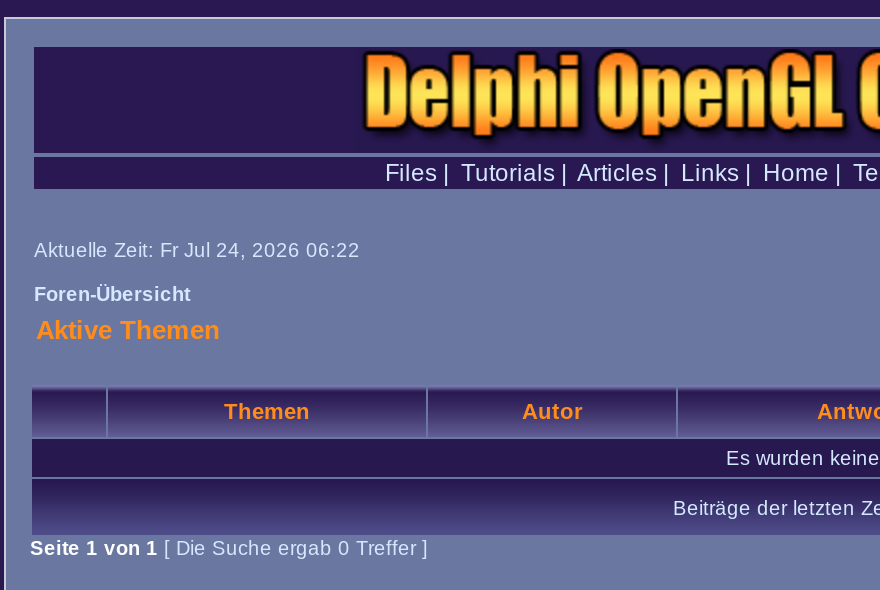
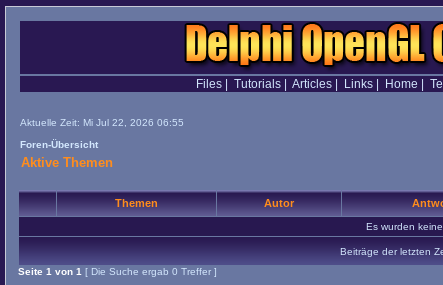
[34,239,360,261] Aktuelle Zeit: Fr Jul 24, 2026 06:22 -> [20,117,184,128] Aktuelle Zeit: Mi Jul 22, 2026 06:55

